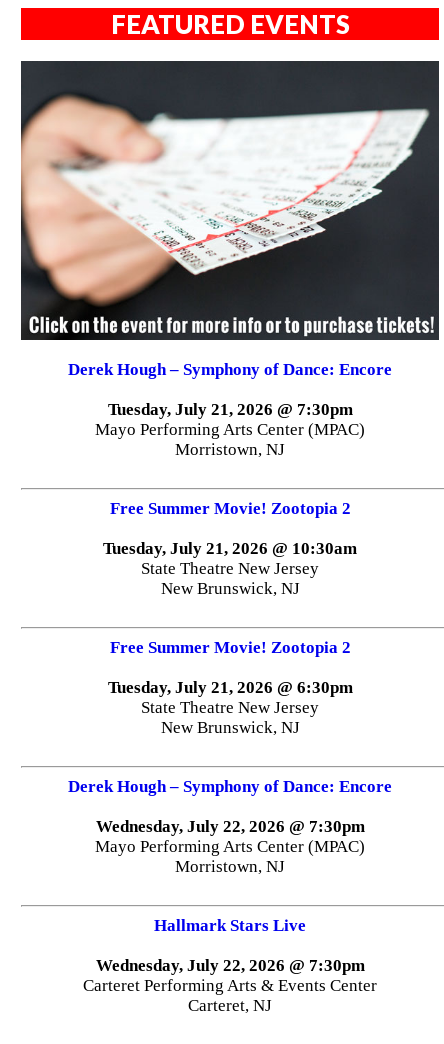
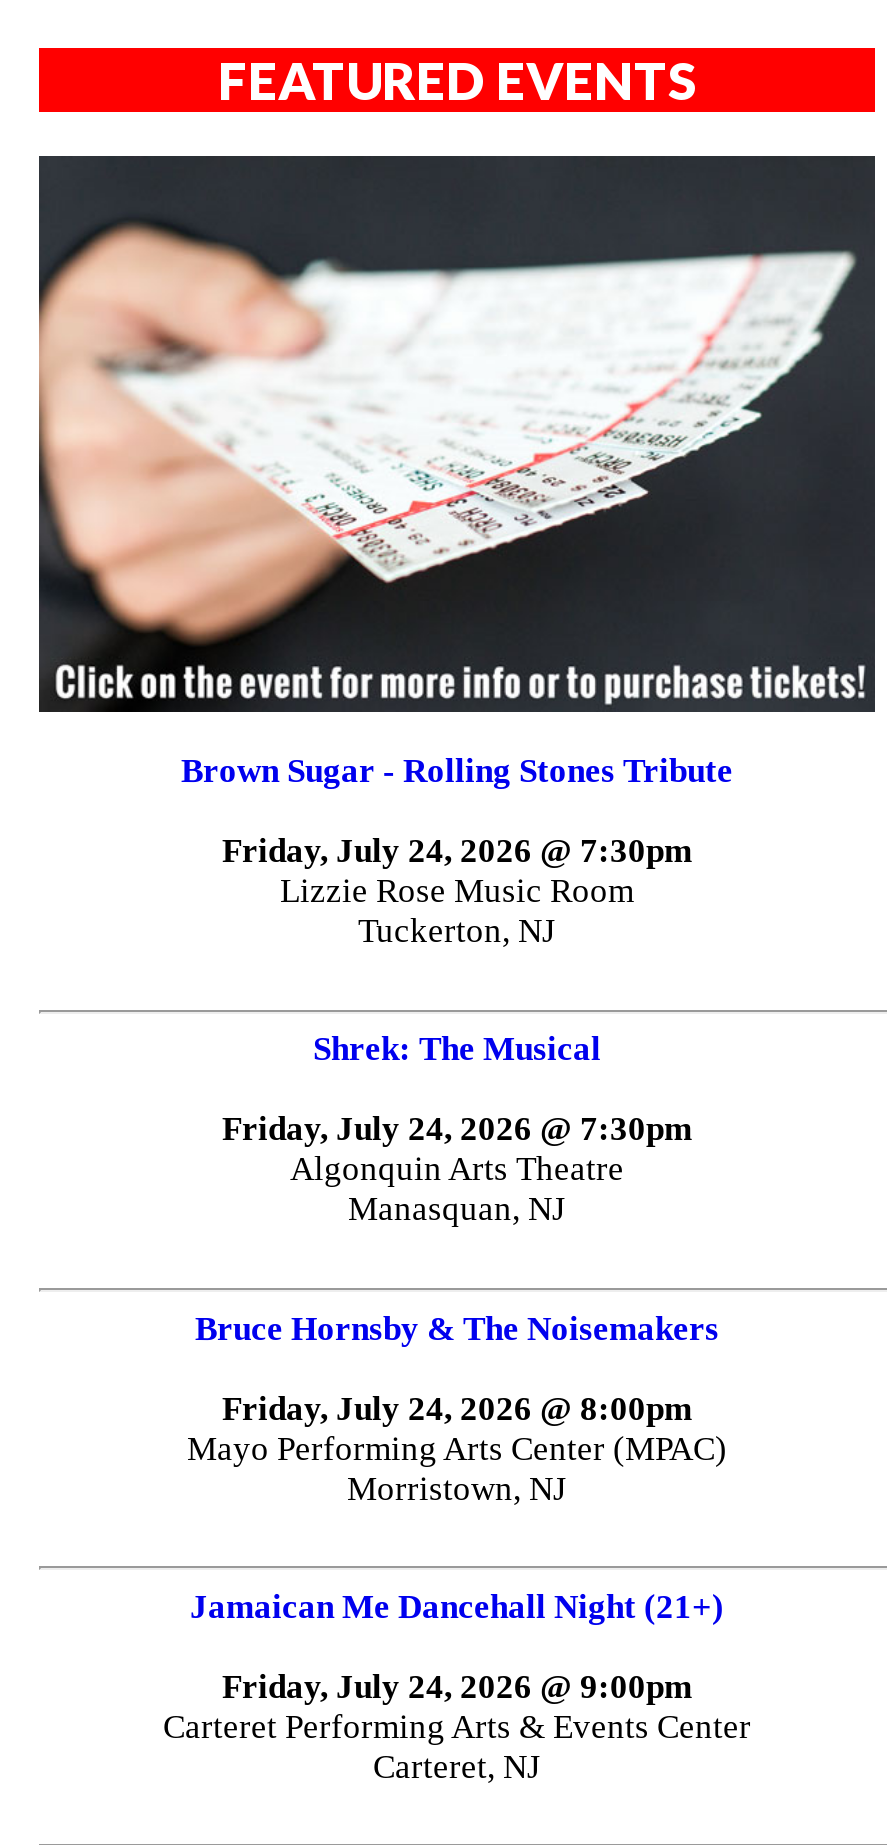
[68,359,392,418] Derek Hough – Symphony of Dance: Encore | Tuesday, July 21, 2026 @ 7:30pm -> [181,753,733,1428] Brown Sugar - Rolling Stones Tribute | Friday, July 24, 2026 @ 7:30pm | Lizzie Rose Music Room | Tuckerton, NJ | Shrek: The Musical | Friday, July 24, 2026 @ 7:30pm | Algonquin Arts Theatre | Manasquan, NJ | Bruce Hornsby & The Noisemakers | Friday, July 24, 2026 @ 8:00pm
moved [95,419,365,458] -> [187,1430,727,1508]: Mayo Performing Arts Center (MPAC) | Morristown, NJ
[68,499,392,975] Free Summer Movie! Zootopia 2 | Tuesday, July 21, 2026 @ 10:30am | State Theatre New Jersey | New Brunswick, NJ | Free Summer Movie! Zootopia 2 | Tuesday, July 21, 2026 @ 6:30pm | State Theatre New Jersey | New Brunswick, NJ | Derek Hough – Symphony of Dance: Encore | Wednesday, July 22, 2026 @ 7:30pm | Mayo Performing Arts Center (MPAC) | Morristown, NJ | Hallmark Stars Live | Wednesday, July 22, 2026 @ 7:30pm -> [190,1588,724,1706] Jamaican Me Dancehall Night (21+) | Friday, July 24, 2026 @ 9:00pm

